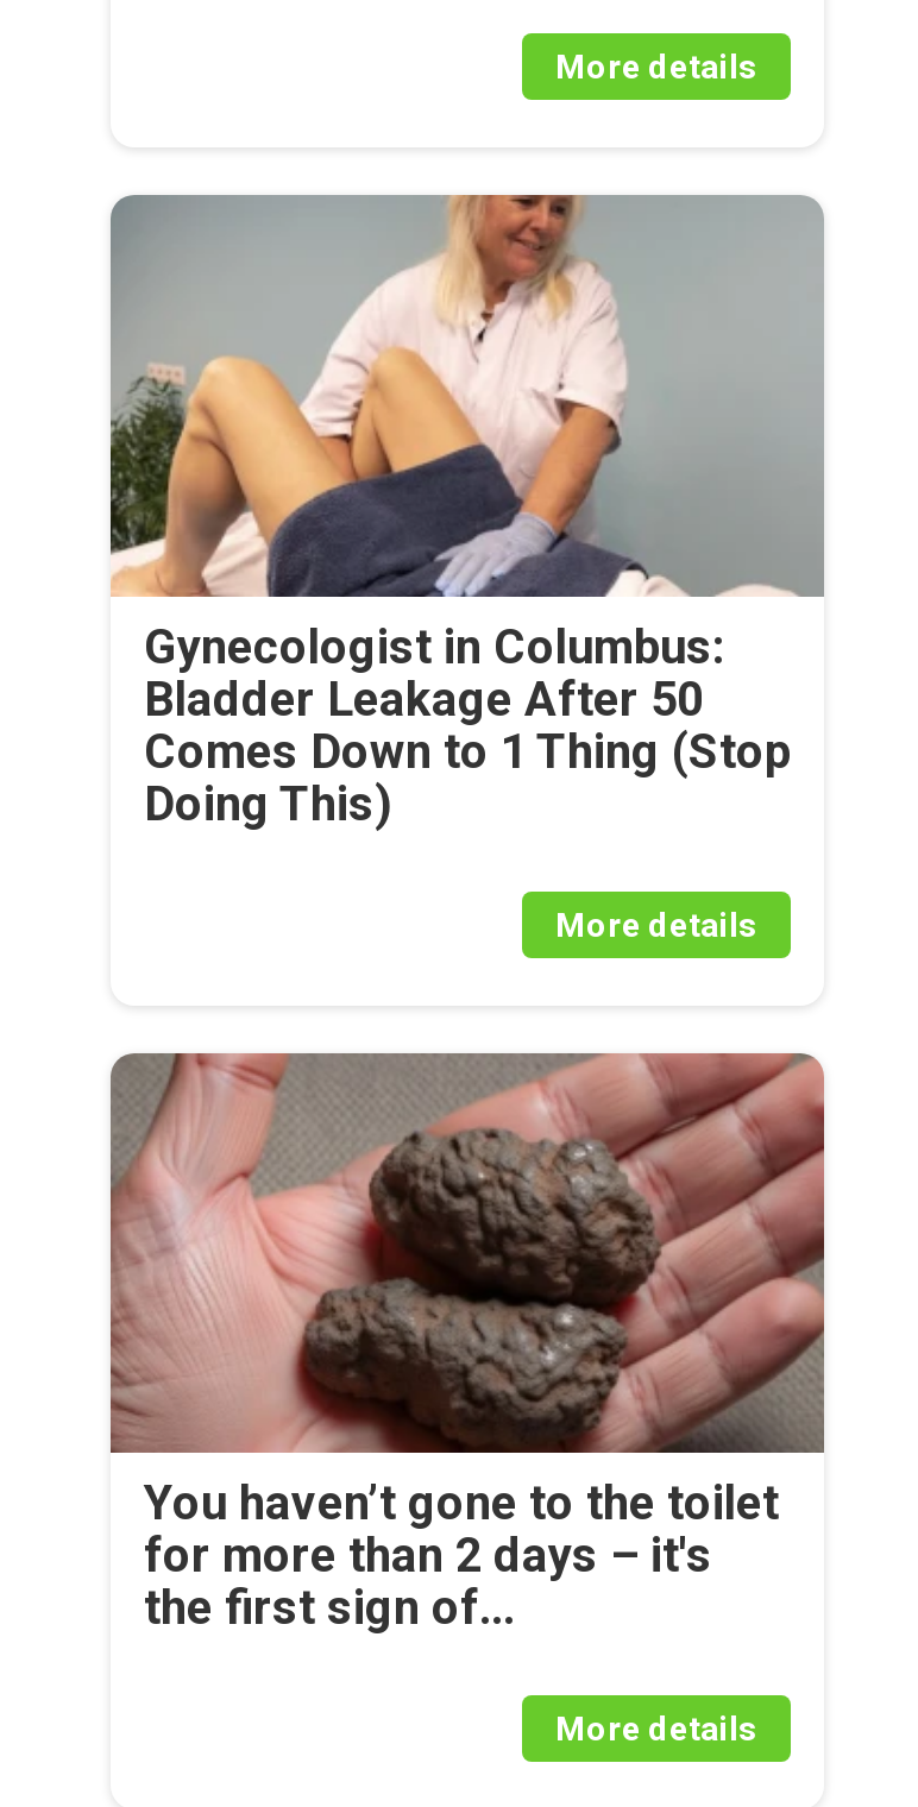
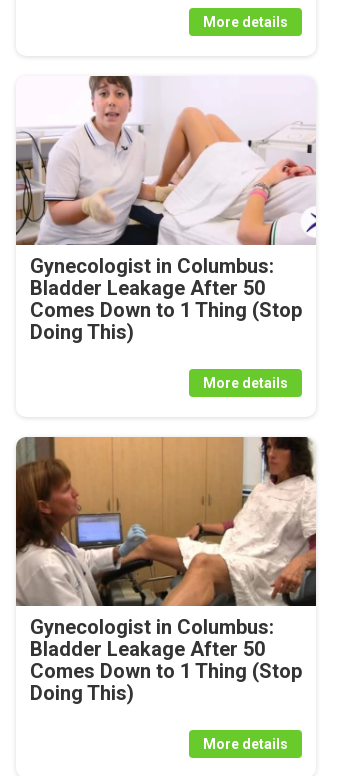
[108,193,826,599] [image] -> [15,76,317,246] [image]
[108,1051,826,1637] [image] | You haven’t gone to the toilet | for more than 2 days – it's | the first sign of... -> [15,436,316,704] [image] | Gynecologist in Columbus: | Bladder Leakage After 50 | Comes Down to 1 Thing (Stop | Doing This)

